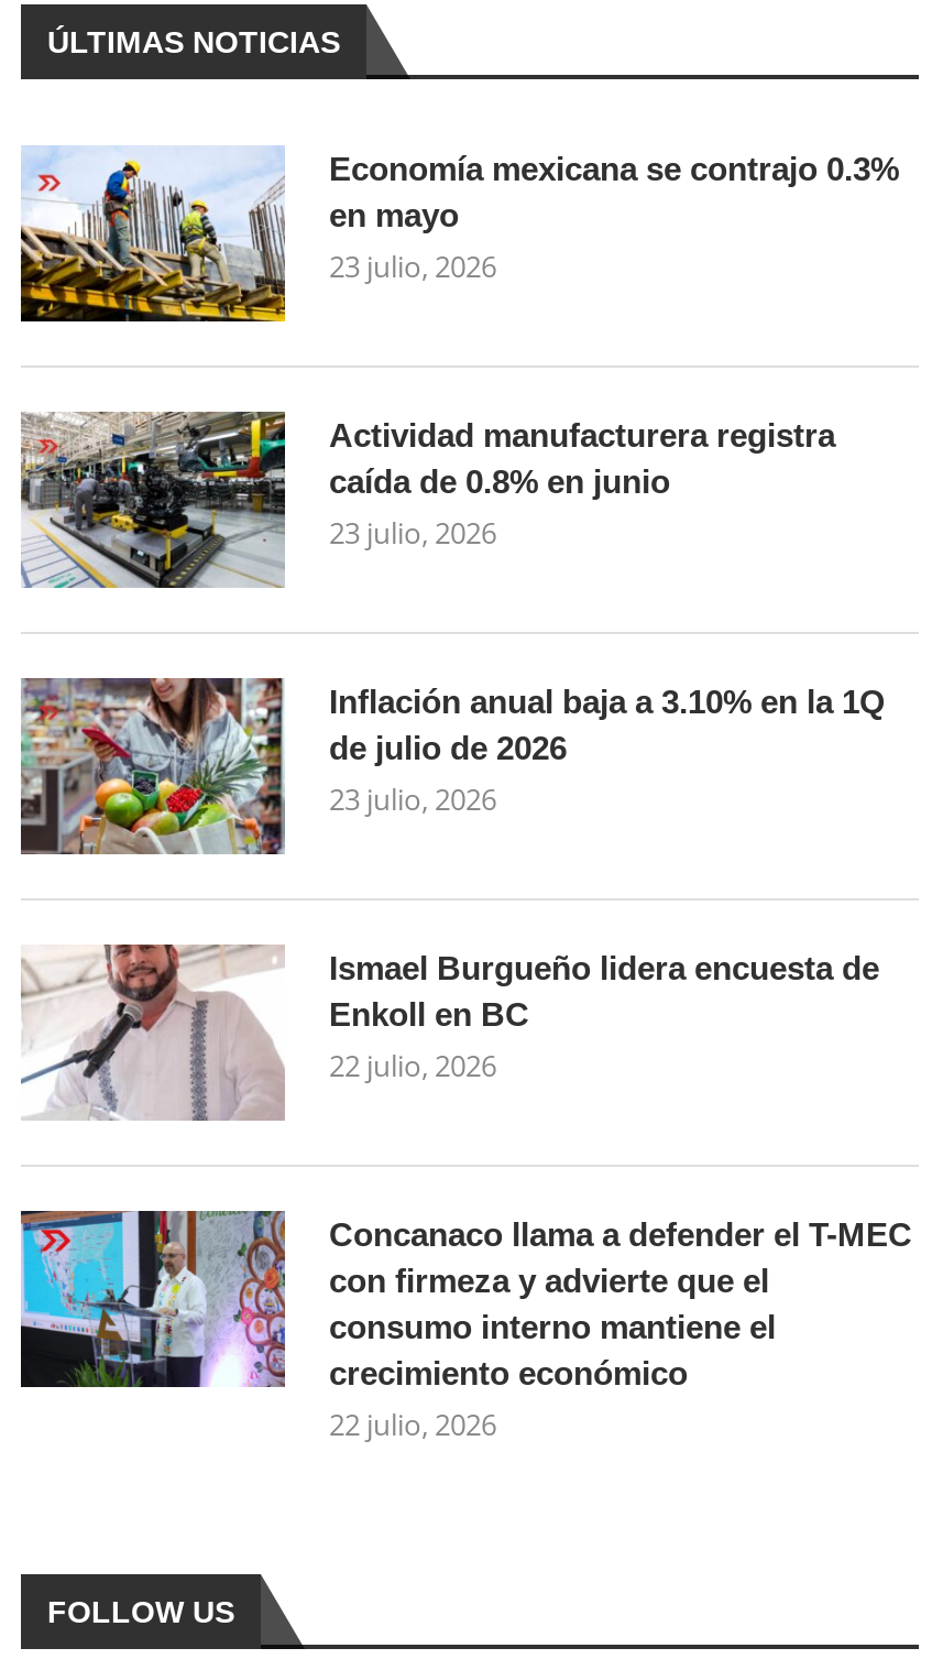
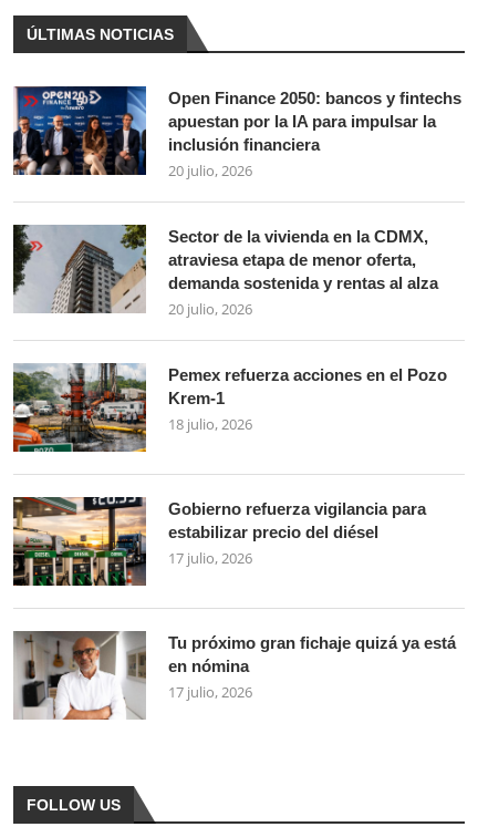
[19,145,899,324] [image] | Economía mexicana se contrajo 0.3% | en mayo | 23 julio, 2026 -> [12,85,461,180] [image] | Open Finance 2050: bancos y fintechs | apuestan por la IA para impulsar la | inclusión financiera | 20 julio, 2026
[19,410,835,597] [image] | Actividad manufacturera registra | caída de 0.8% en junio | 23 julio, 2026 -> [12,220,438,319] [image] | Sector de la vivienda en la CDMX, | atraviesa etapa de menor oferta, | demanda sostenida y rentas al alza | 20 julio, 2026
[21,676,886,872] [image] | Inflación anual baja a 3.10% en la 1Q | de julio de 2026 | 23 julio, 2026 -> [12,354,447,453] [image] | Pemex refuerza acciones en el Pozo | Krem-1 | 18 julio, 2026
[21,942,879,1138] [image] | Ismael Burgueño lidera encuesta de | Enkoll en BC | 22 julio, 2026 -> [12,488,426,587] [image] | Gobierno refuerza vigilancia para | estabilizar precio del diésel | 17 julio, 2026
[19,1209,912,1444] [image] | Concanaco llama a defender el T-MEC | con firmeza y advierte que el | consumo interno mantiene el | crecimiento económico | 22 julio, 2026 -> [12,622,456,721] [image] | Tu próximo gran fichaje quizá ya está | en nómina | 17 julio, 2026

